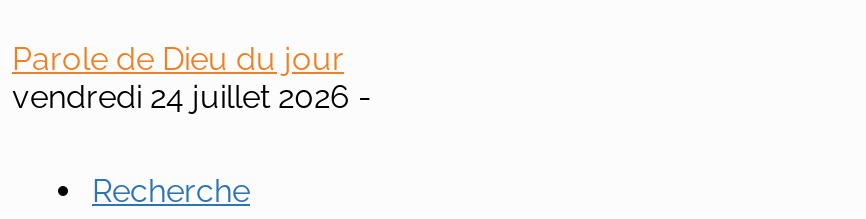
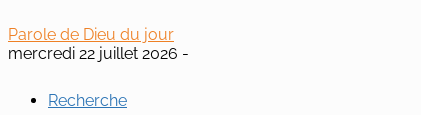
[12,78,372,116] vendredi 24 juillet 2026 - -> [8,44,189,63] mercredi 22 juillet 2026 -

